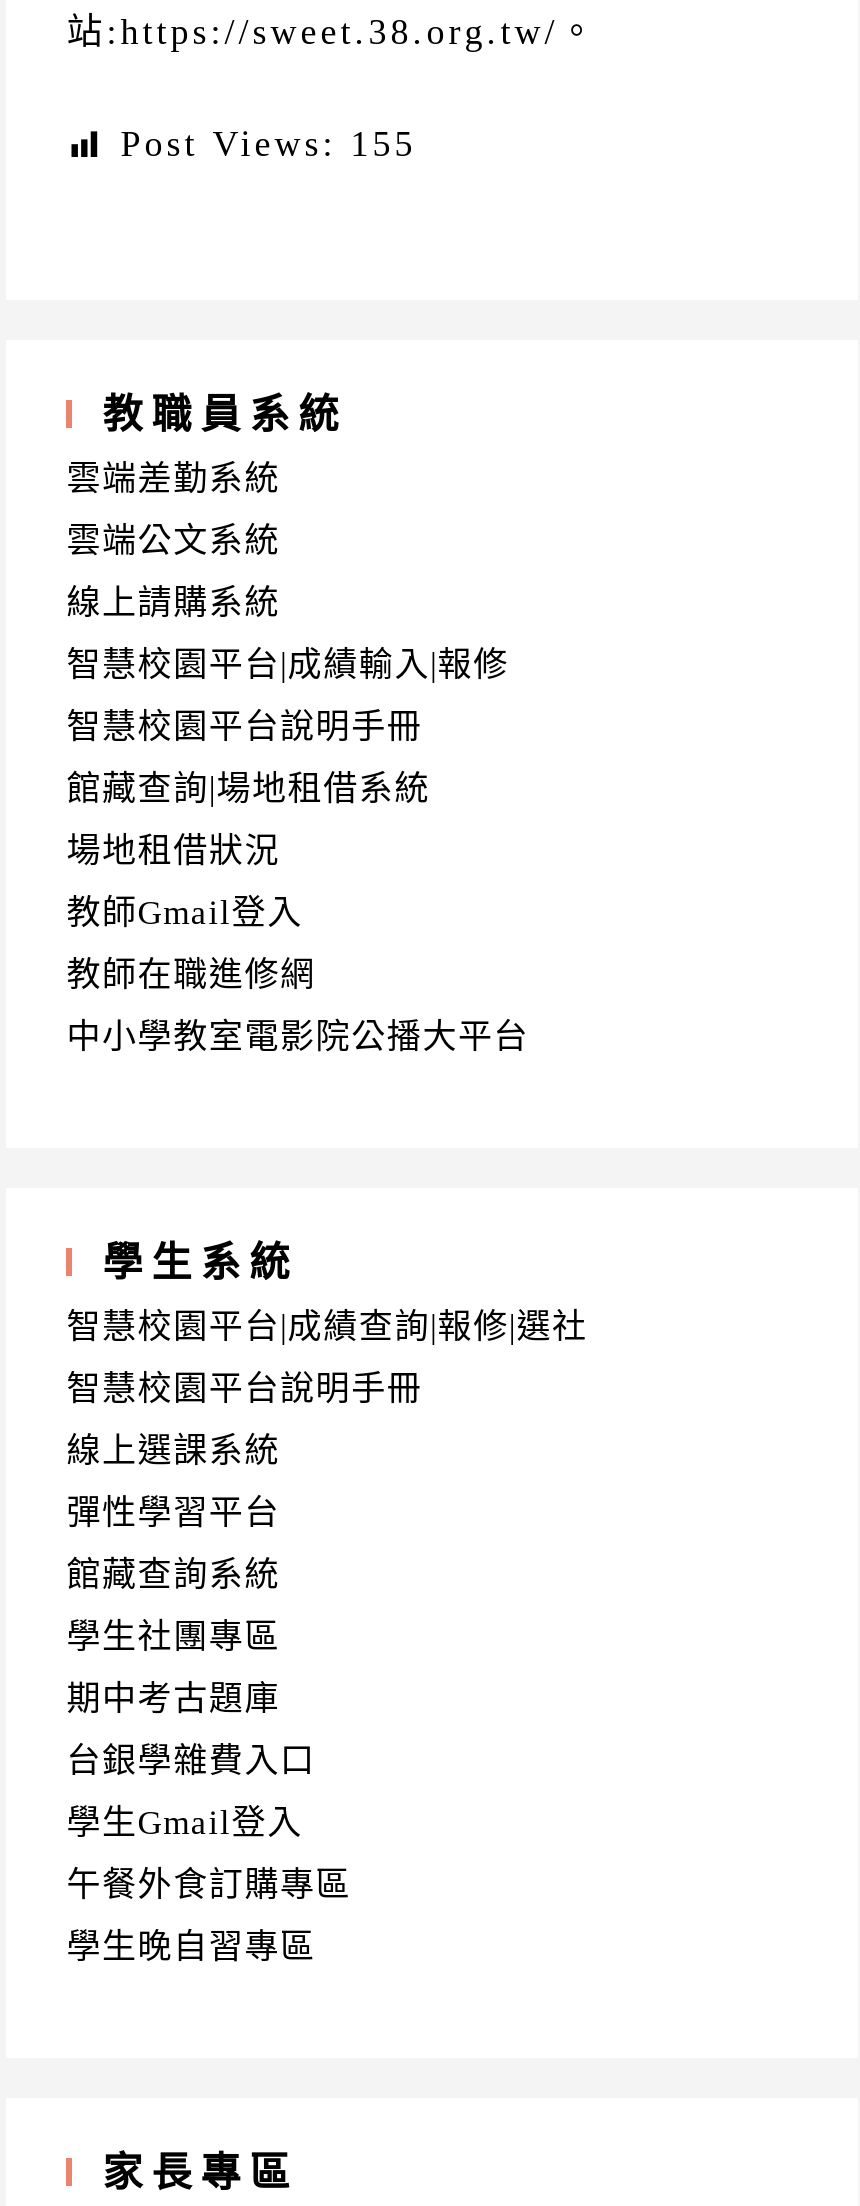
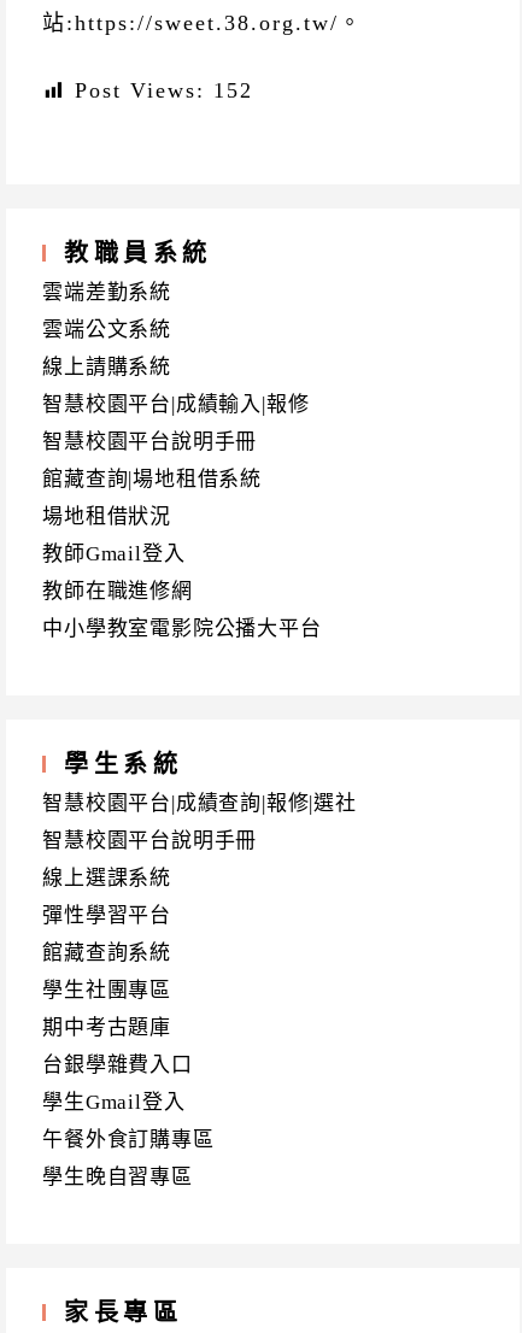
[120,124,416,164] Post Views: 155 -> [75,78,253,102] Post Views: 152

